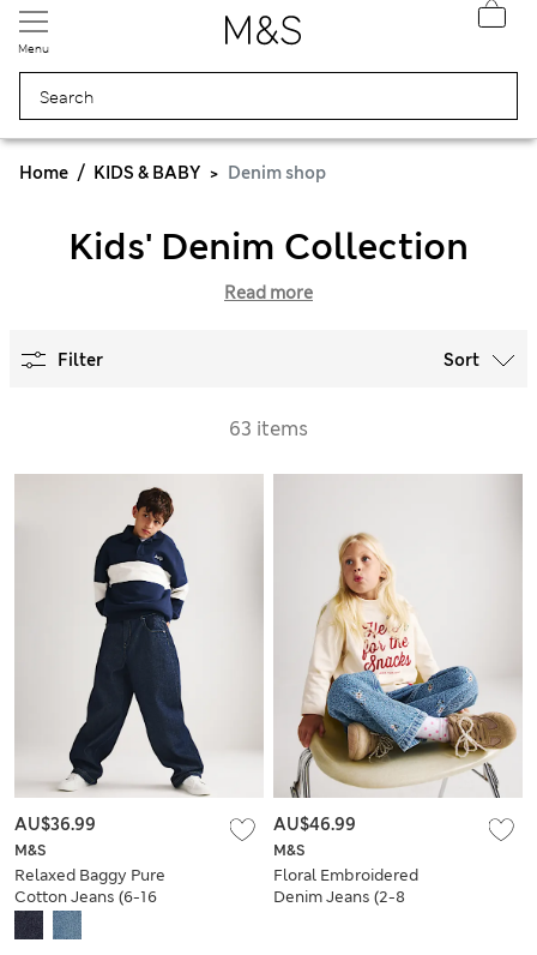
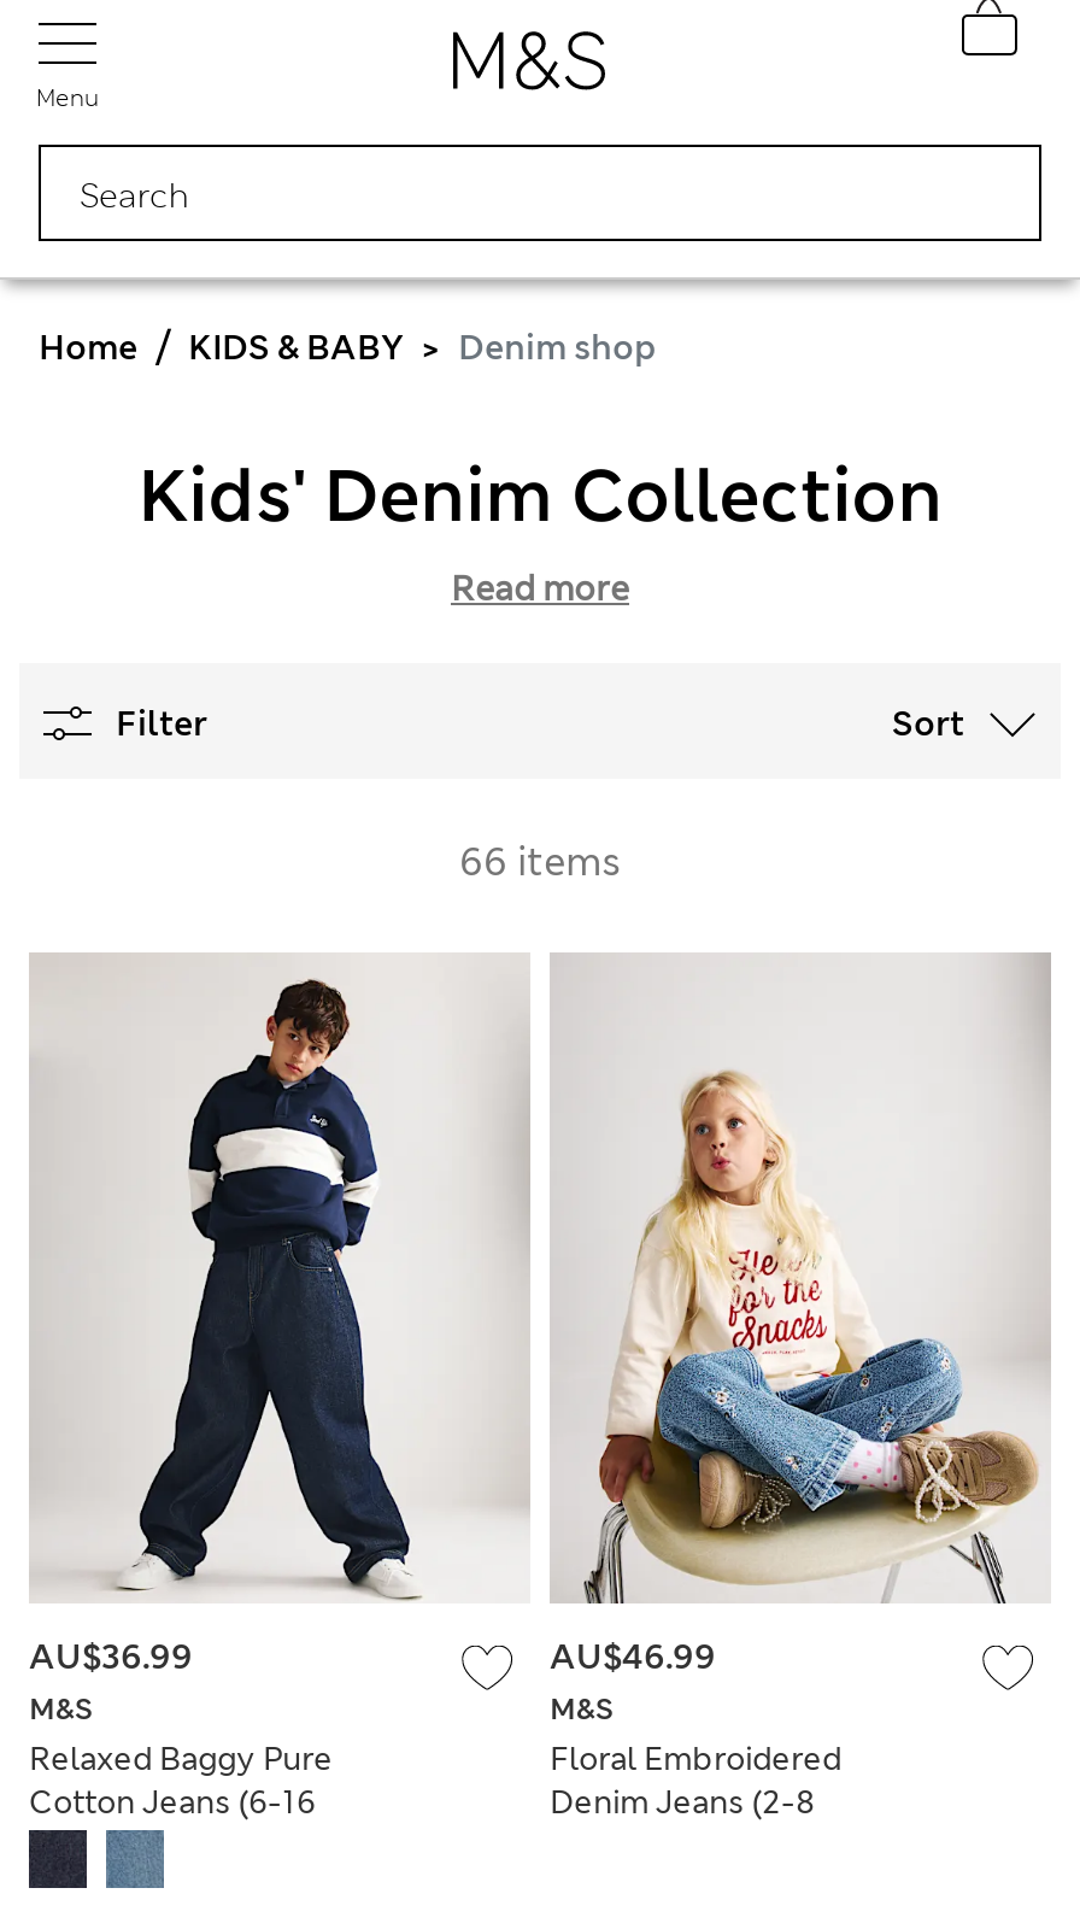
[229,416,308,442] 63 items -> [459,837,621,887] 66 items

